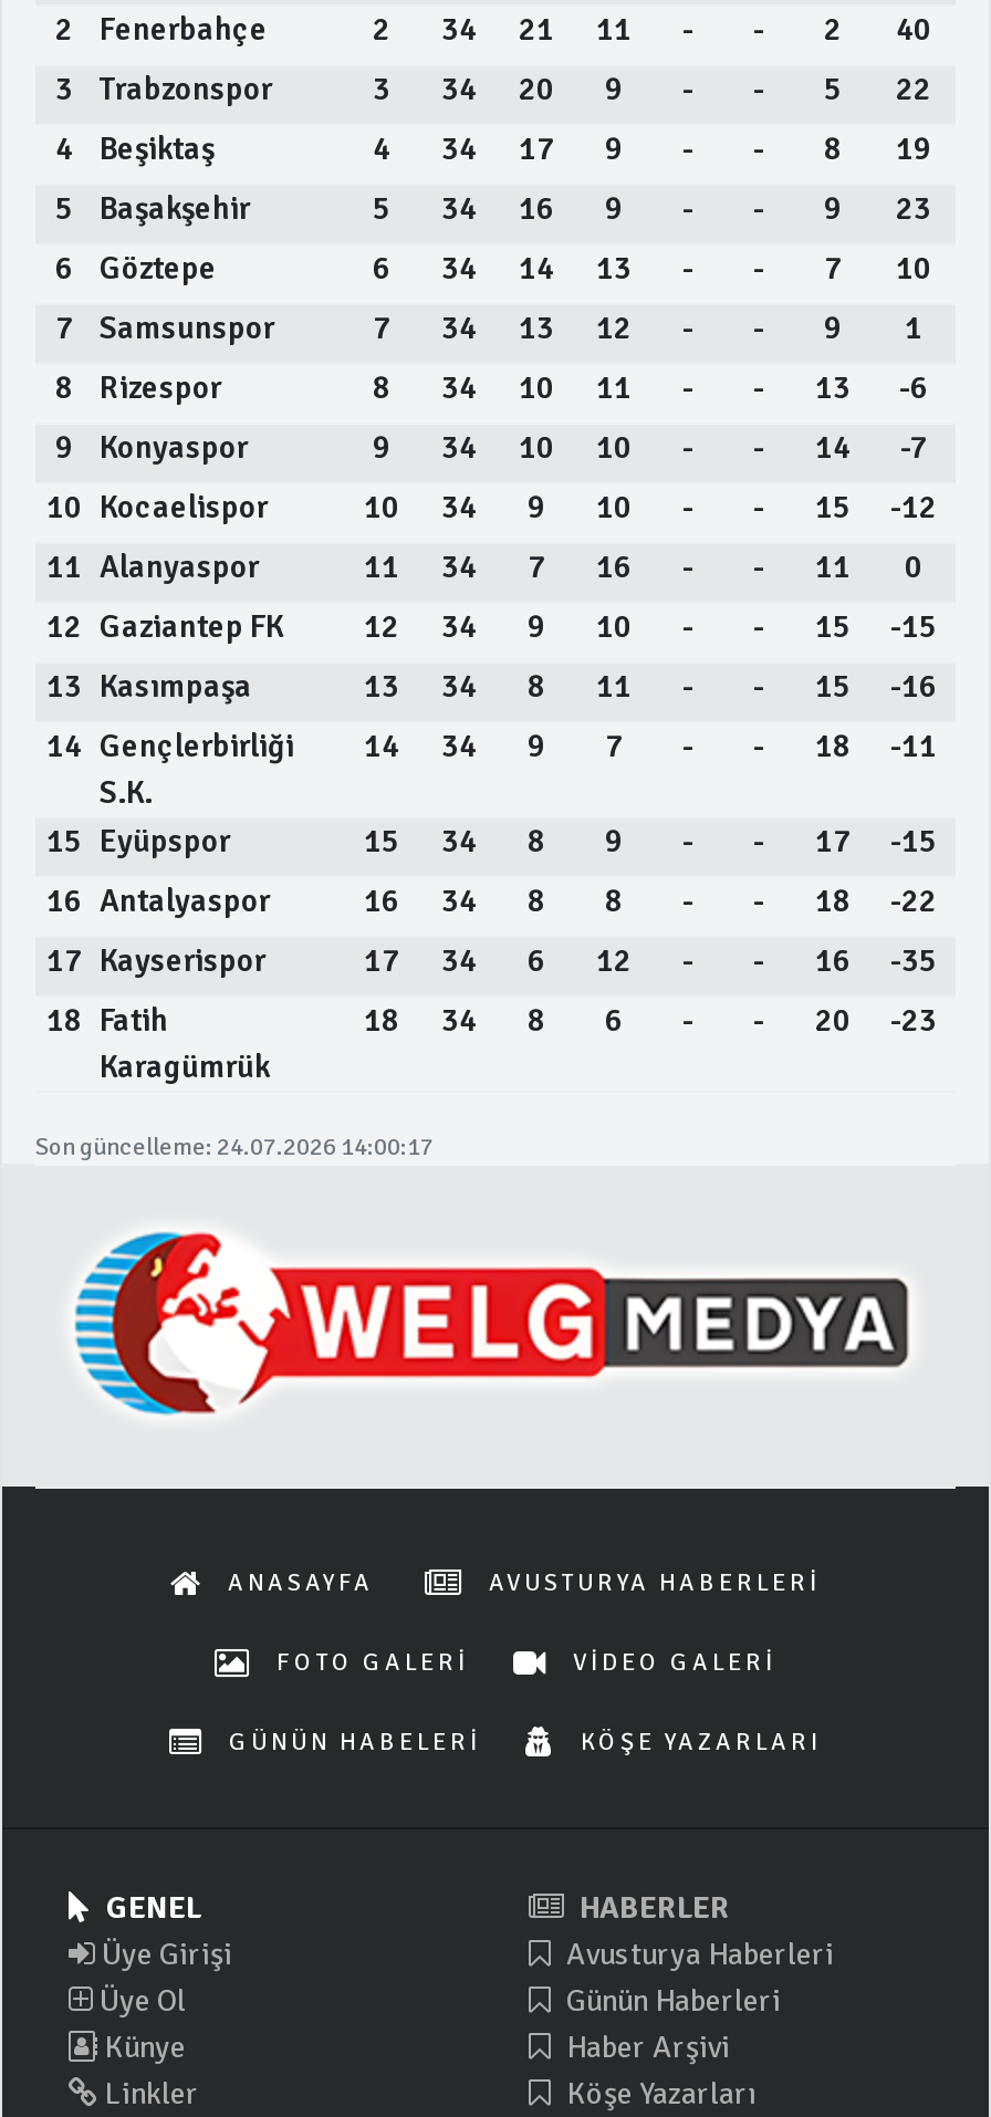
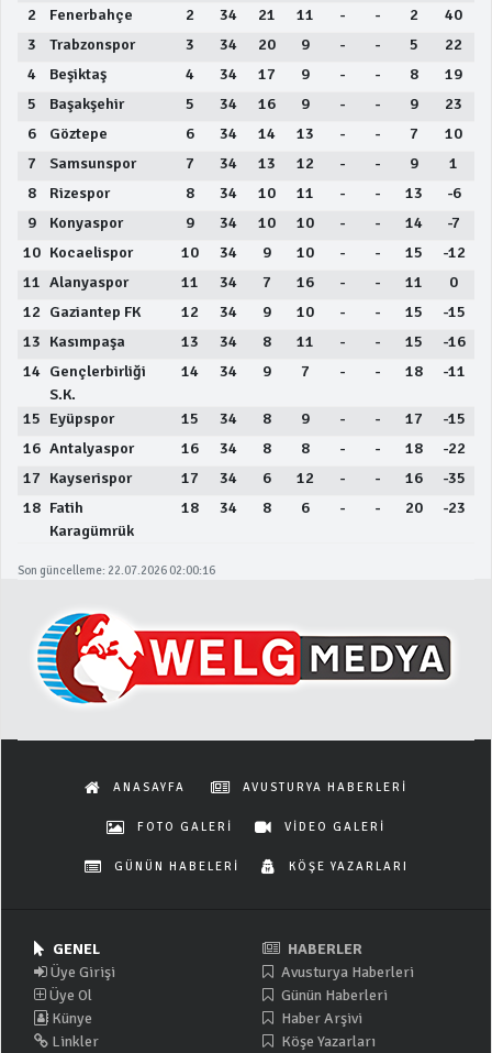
[35,1131,434,1162] Son güncelleme: 24.07.2026 14:00:17 -> [18,562,215,578] Son güncelleme: 22.07.2026 02:00:16

